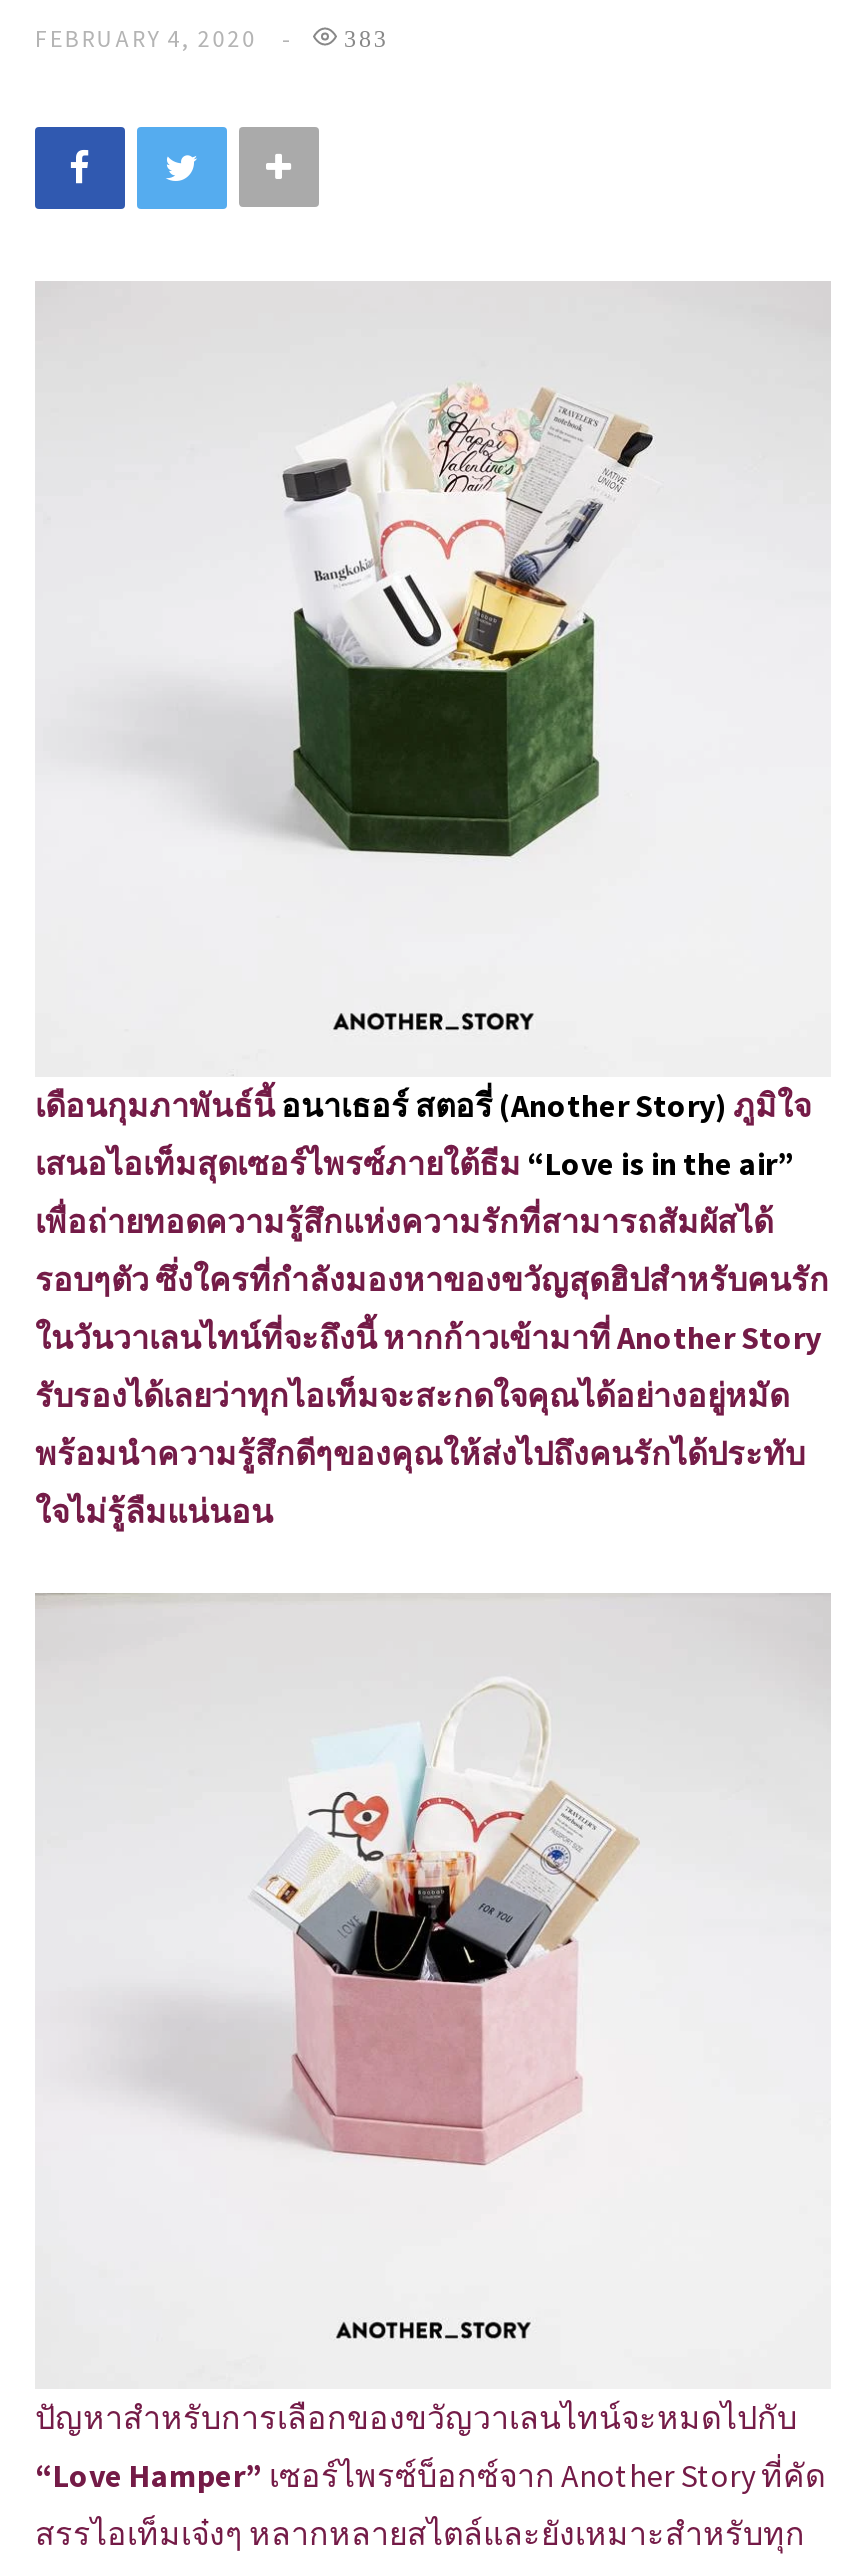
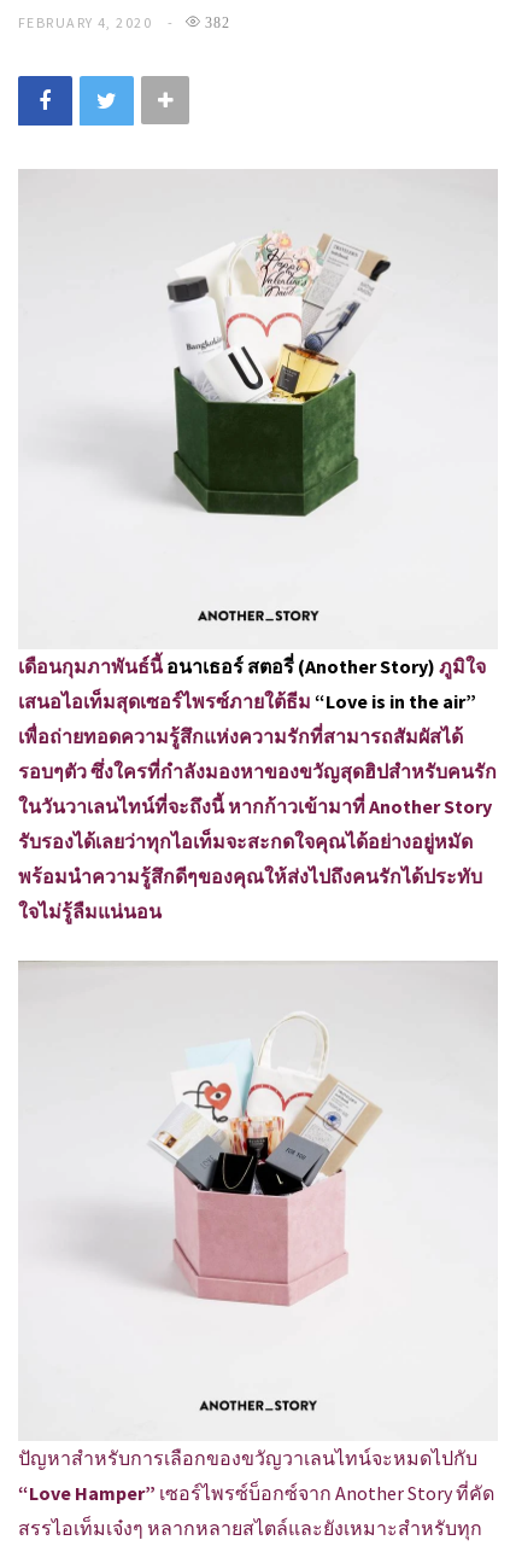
[344,24,389,52] 383 -> [204,14,231,31] 382

